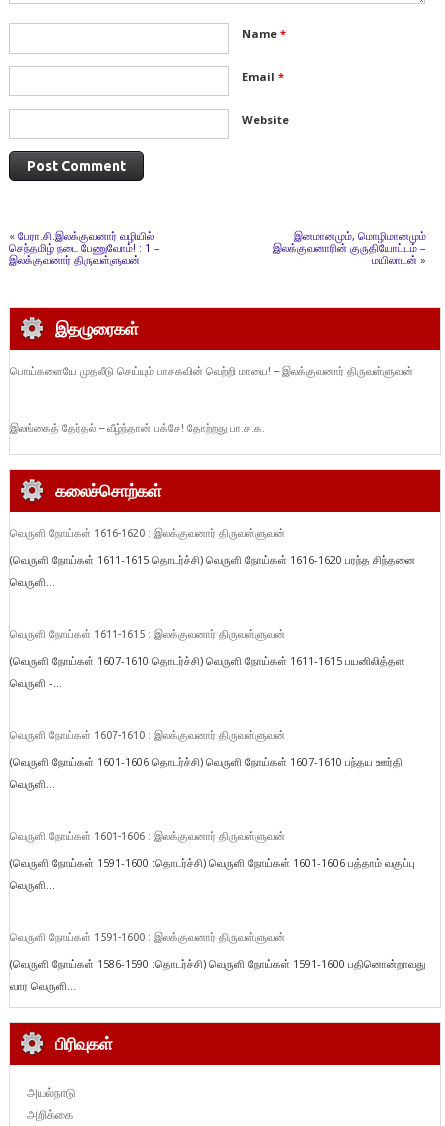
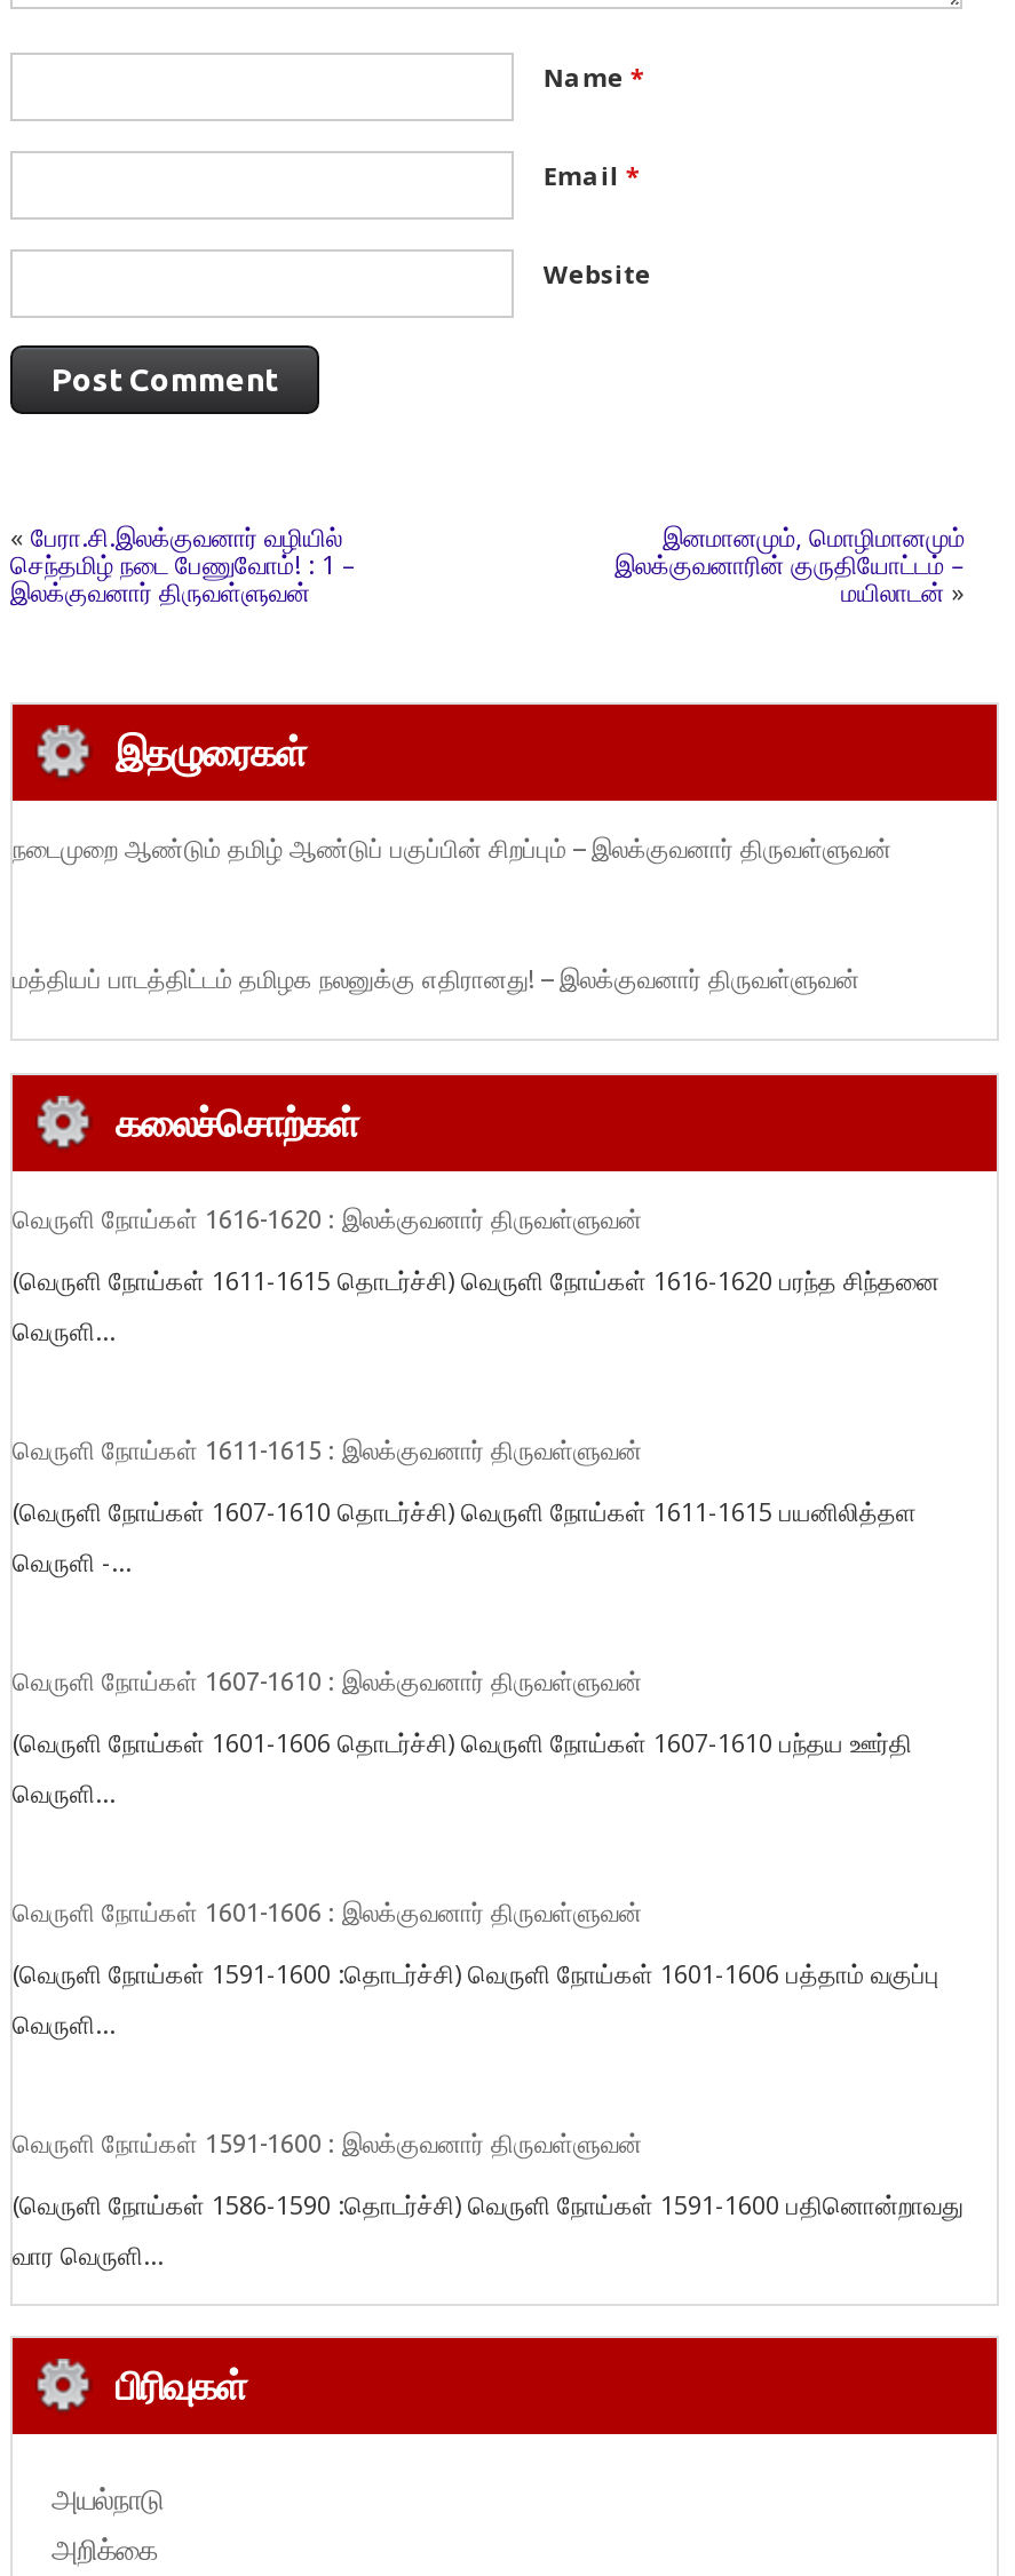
[10,365,413,377] பொய்களையே முதலீடு செய்யும் பாசகவின் வெற்றி மாயை! – இலக்குவனார் திருவள்ளுவன் -> [13,835,891,863] நடைமுறை ஆண்டும் தமிழ் ஆண்டுப் பகுப்பின் சிறப்பும் – இலக்குவனார் திருவள்ளுவன்
[10,422,265,434] இலங்கைத் தேர்தல் – வீழ்ந்தான் பக்சே! தோற்றது பா.ச.க. -> [13,966,859,993] மத்தியப் பாடத்திட்டம் தமிழக நலனுக்கு எதிரானது! – இலக்குவனார் திருவள்ளுவன்

